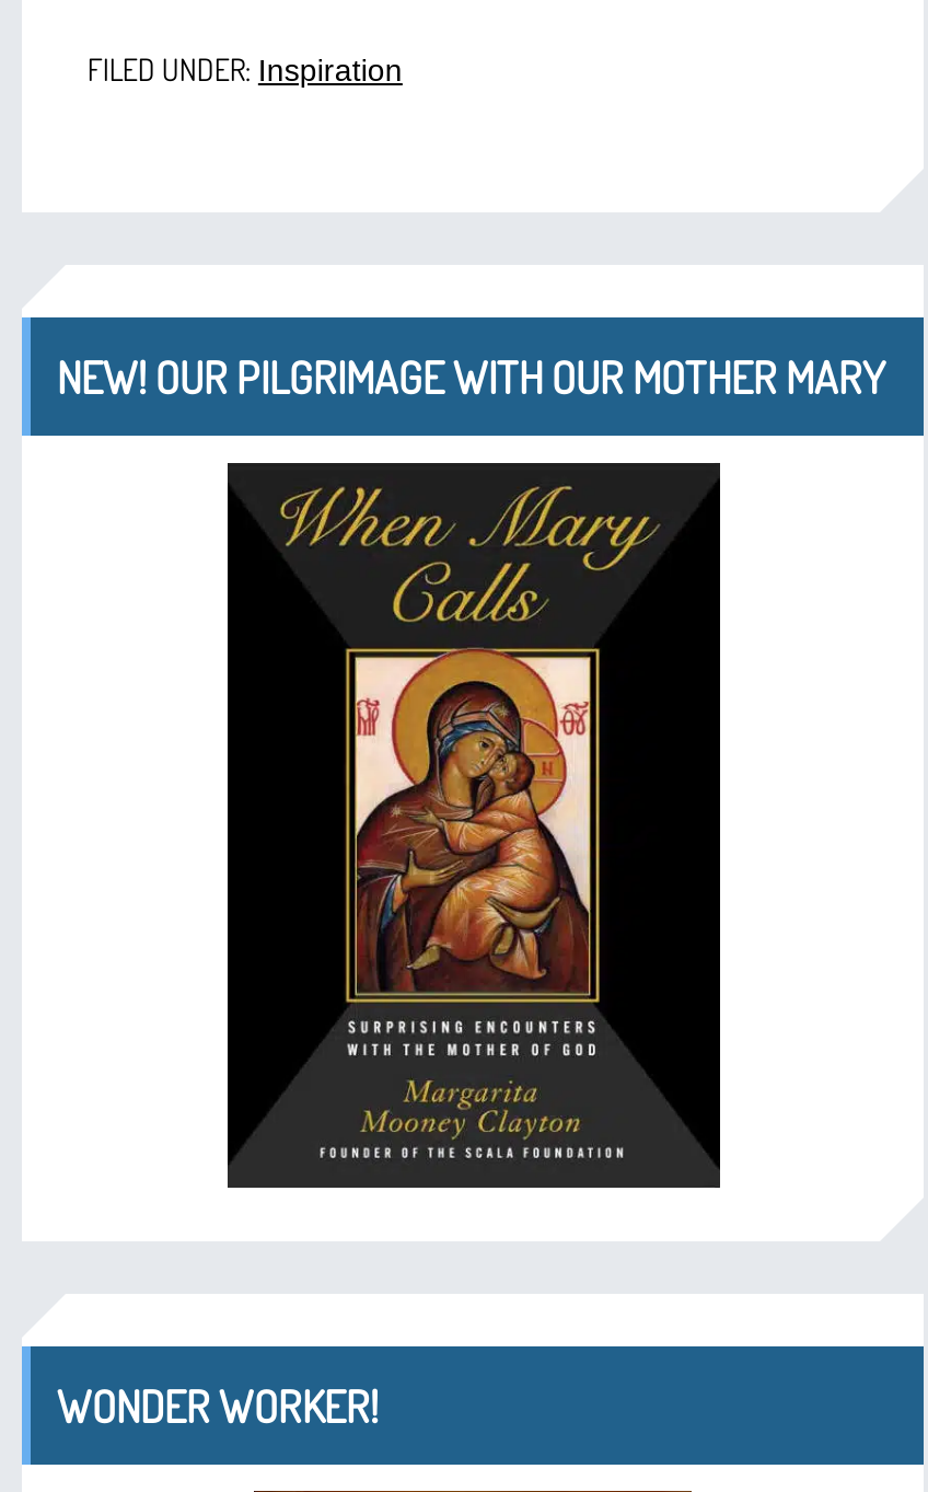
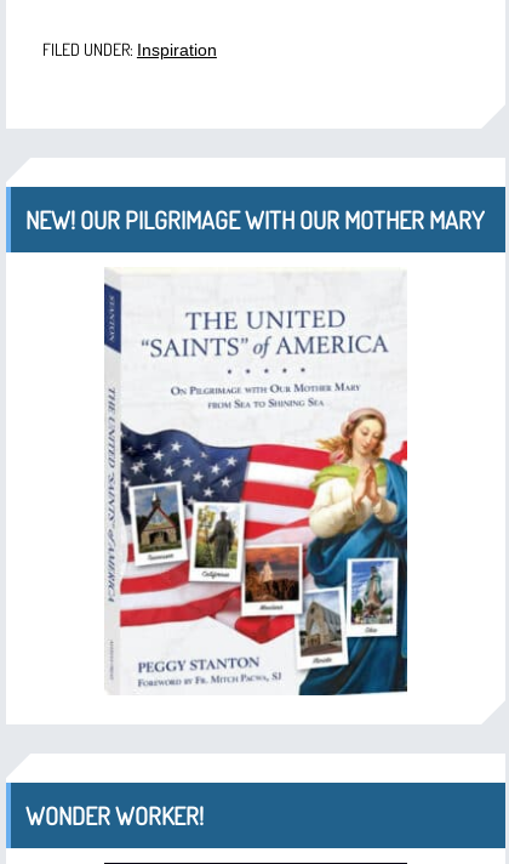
[199,462,746,1191] [image] -> [103,267,408,697] [image]

